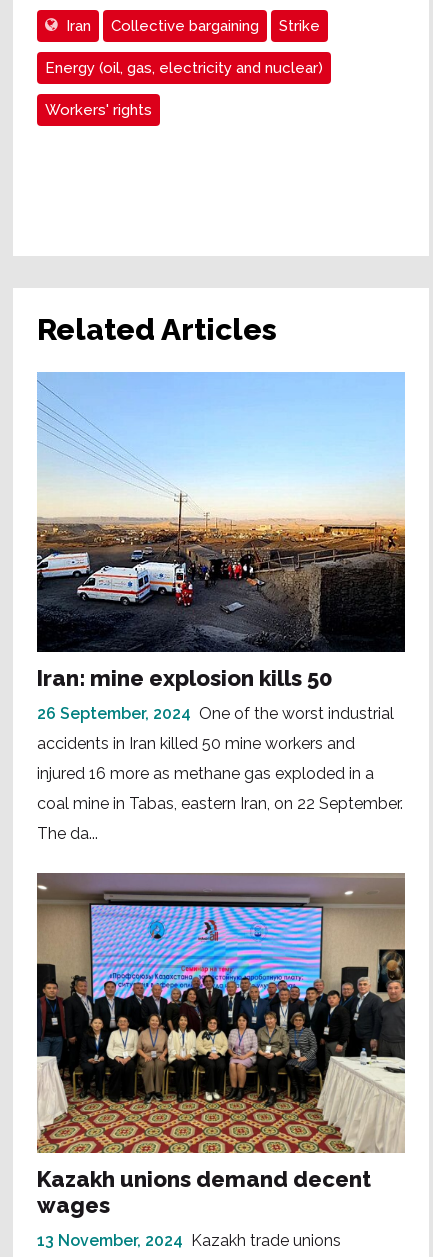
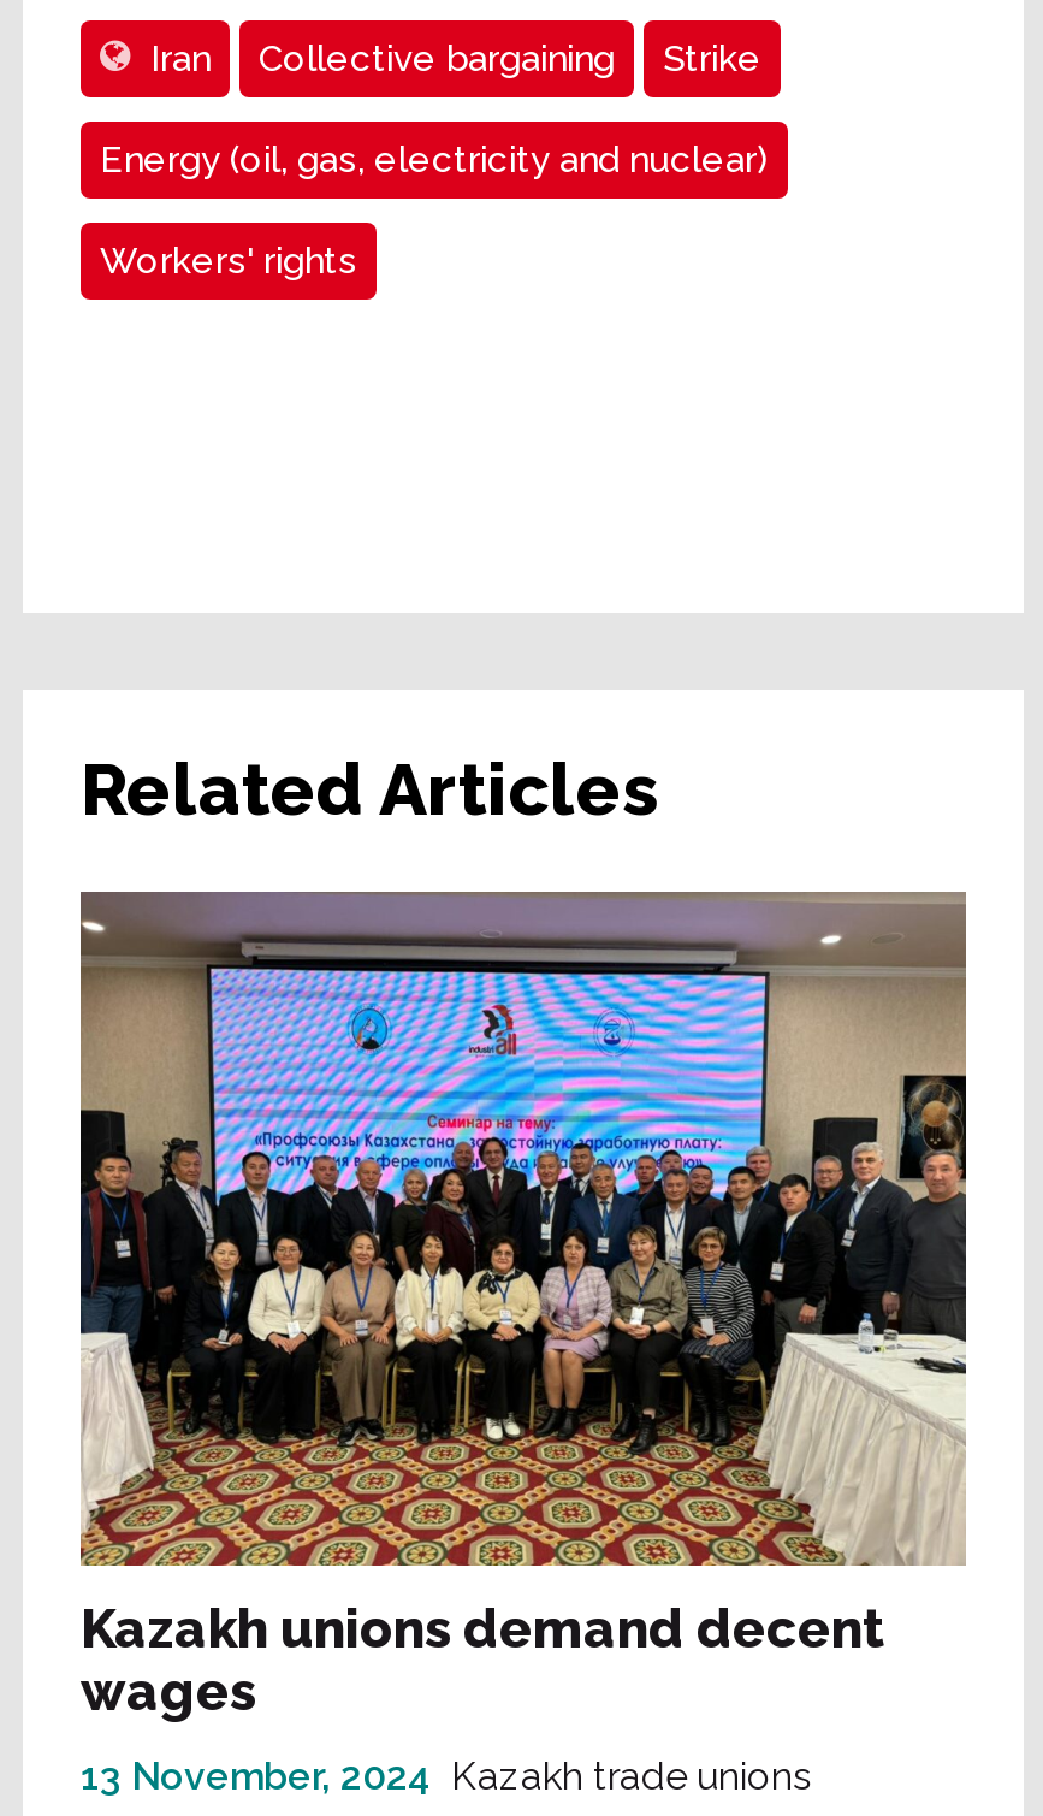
[36,372,406,843] [image] | Iran: mine explosion kills 50 | 26 September, 2024 One of the worst industrial | accidents in Iran killed 50 mine workers and | injured 16 more as methane gas exploded in a | coal mine in Tabas, eastern Iran, on 22 September. | The da... -> none

